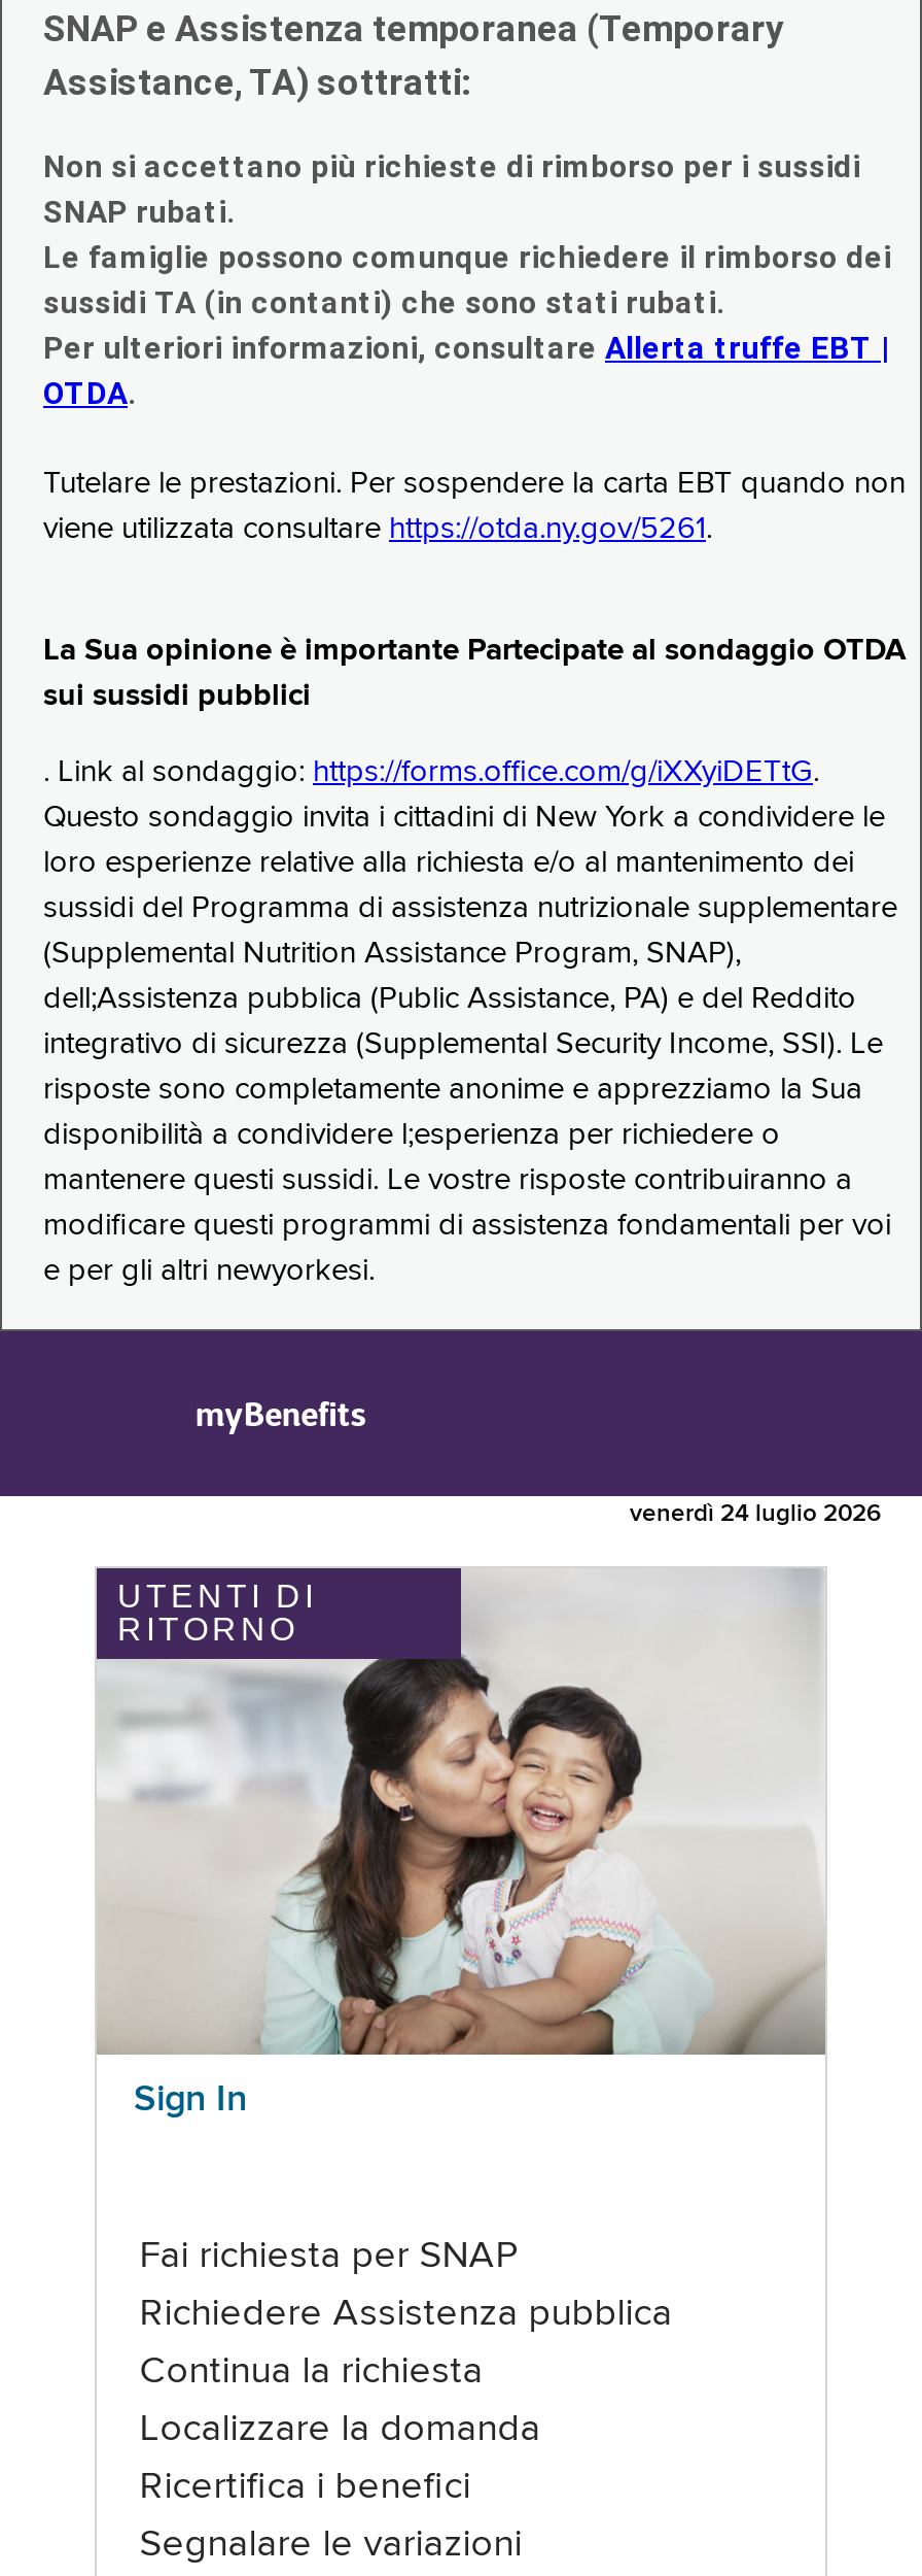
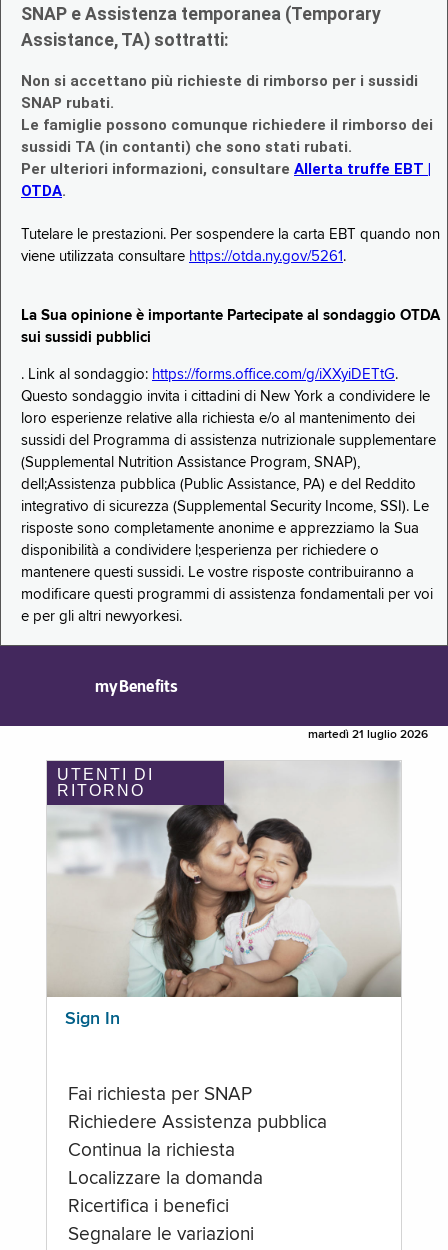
[630,1503,881,1527] venerdì 24 luglio 2026 -> [308,729,428,741] martedì 21 luglio 2026

